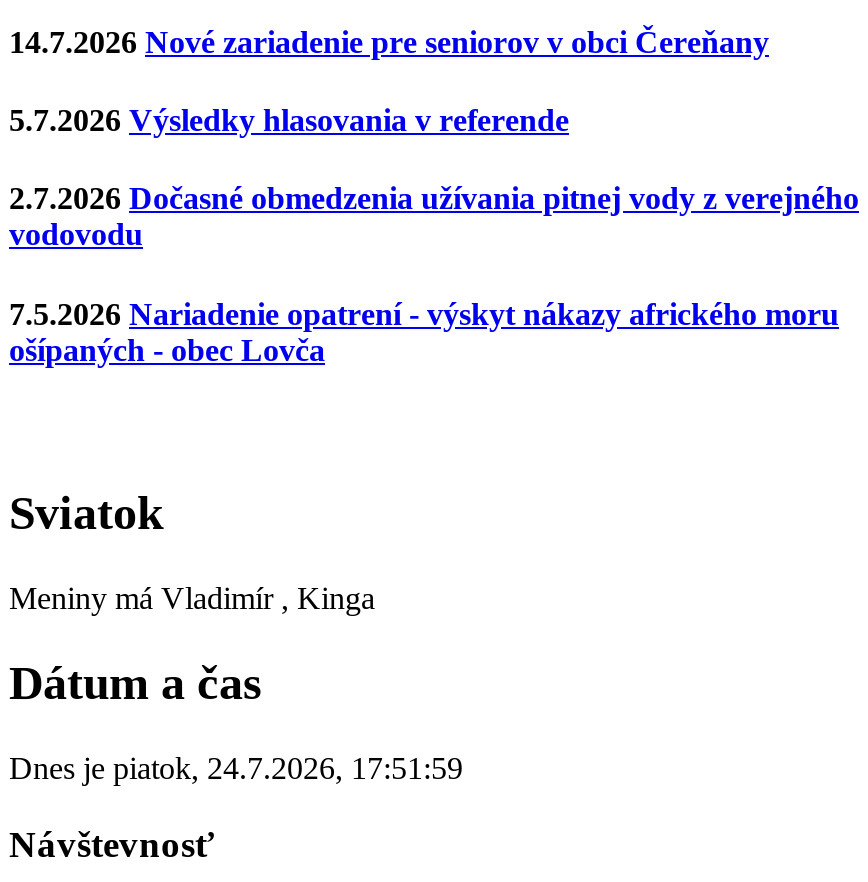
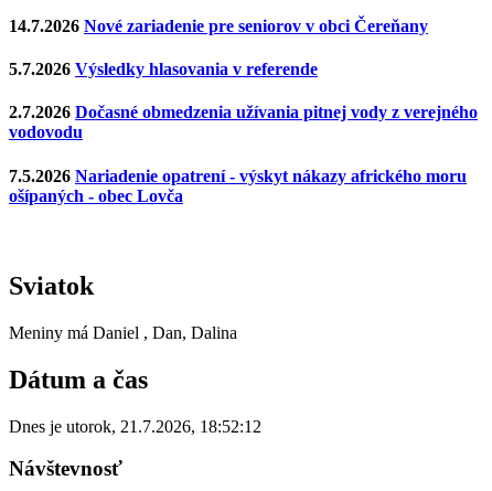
[9,581,375,615] Meniny má Vladimír , Kinga -> [9,323,237,342] Meniny má Daniel , Dan, Dalina
[9,750,463,784] Dnes je piatok, 24.7.2026, 17:51:59 -> [9,417,261,435] Dnes je utorok, 21.7.2026, 18:52:12

